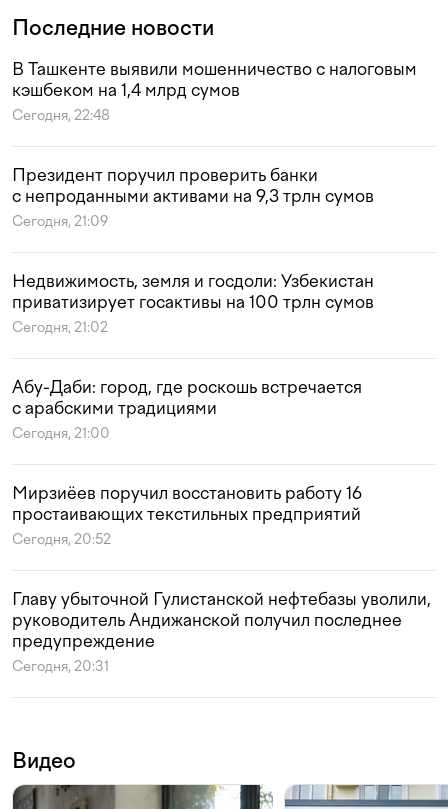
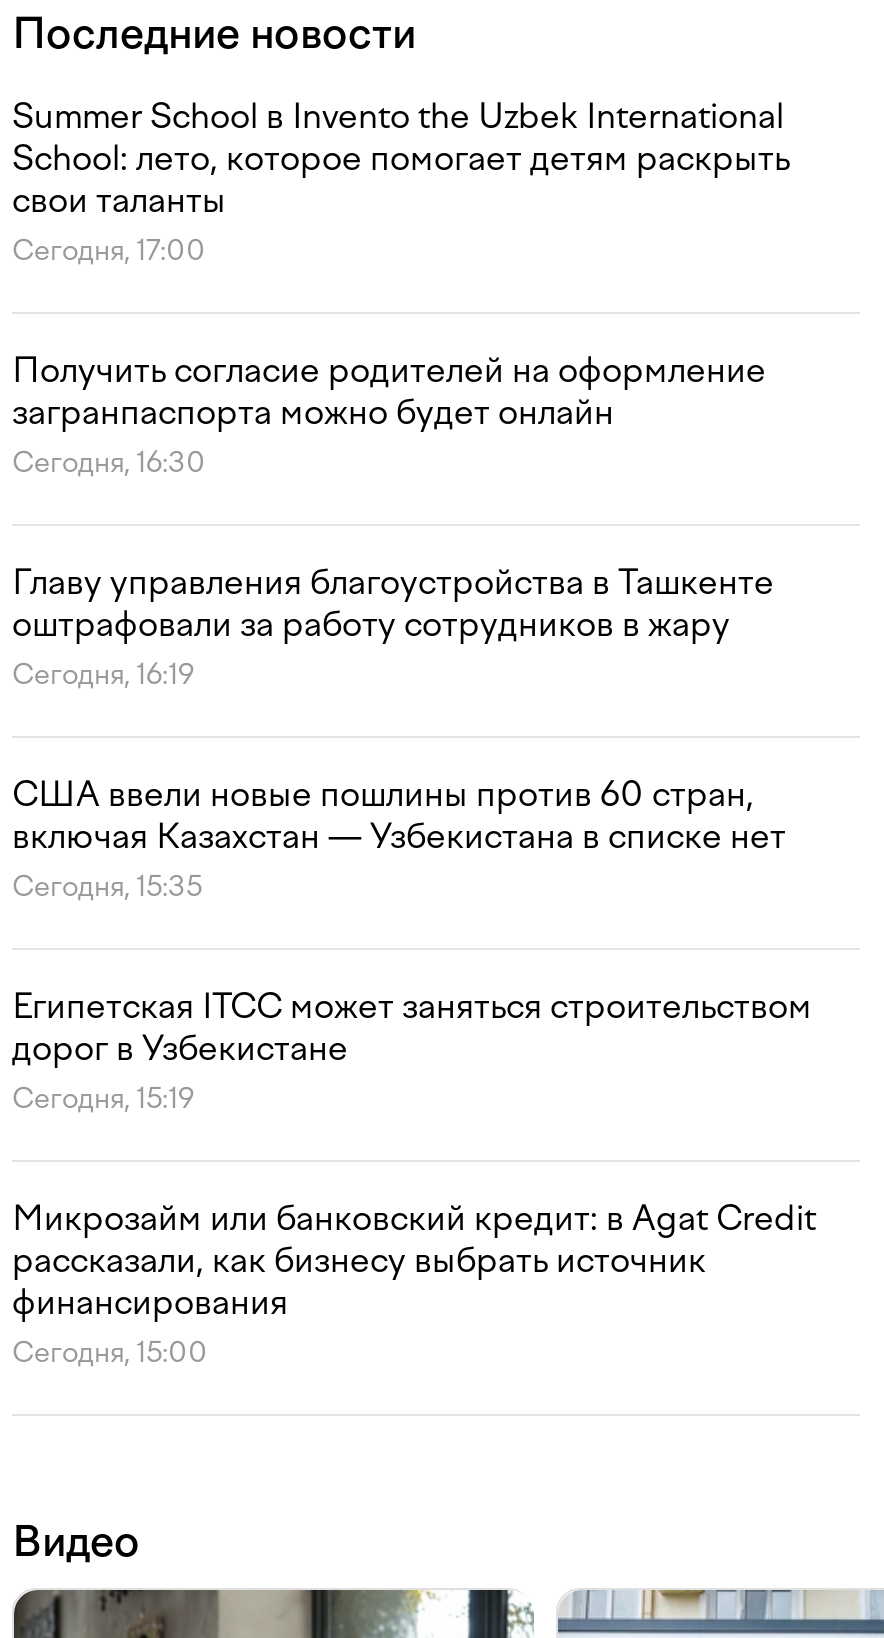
[12,59,417,124] В Ташкенте выявили мошенничество с налоговым | кэшбеком на 1,4 млрд сумов | Сегодня, 22:48 -> [12,97,790,269] Summer School в Invento the Uzbek International | School: лето, которое помогает детям раскрыть | свои таланты | Сегодня, 17:00
[12,165,374,230] Президент поручил проверить банки | с непроданными активами на 9,3 трлн сумов | Сегодня, 21:09 -> [12,351,766,481] Получить согласие родителей на оформление | загранпаспорта можно будет онлайн | Сегодня, 16:30
[12,271,374,336] Недвижимость, земля и госдоли: Узбекистан | приватизирует госактивы на 100 трлн сумов | Сегодня, 21:02 -> [12,563,774,693] Главу управления благоустройства в Ташкенте | оштрафовали за работу сотрудников в жару | Сегодня, 16:19
[12,377,362,442] Абу-Даби: город, где роскошь встречается | с арабскими традициями | Сегодня, 21:00 -> [12,775,786,905] США ввели новые пошлины против 60 стран, | включая Казахстан — Узбекистана в списке нет | Сегодня, 15:35
[12,483,362,548] Мирзиёев поручил восстановить работу 16 | простаивающих текстильных предприятий | Сегодня, 20:52 -> [12,987,812,1117] Египетская ITCC может заняться строительством | дорог в Узбекистане | Сегодня, 15:19
[12,589,431,675] Главу убыточной Гулистанской нефтебазы уволили, | руководитель Андижанской получил последнее | предупреждение | Сегодня, 20:31 -> [12,1199,816,1371] Микрозайм или банковский кредит: в Agat Credit | рассказали, как бизнесу выбрать источник | финансирования | Сегодня, 15:00

